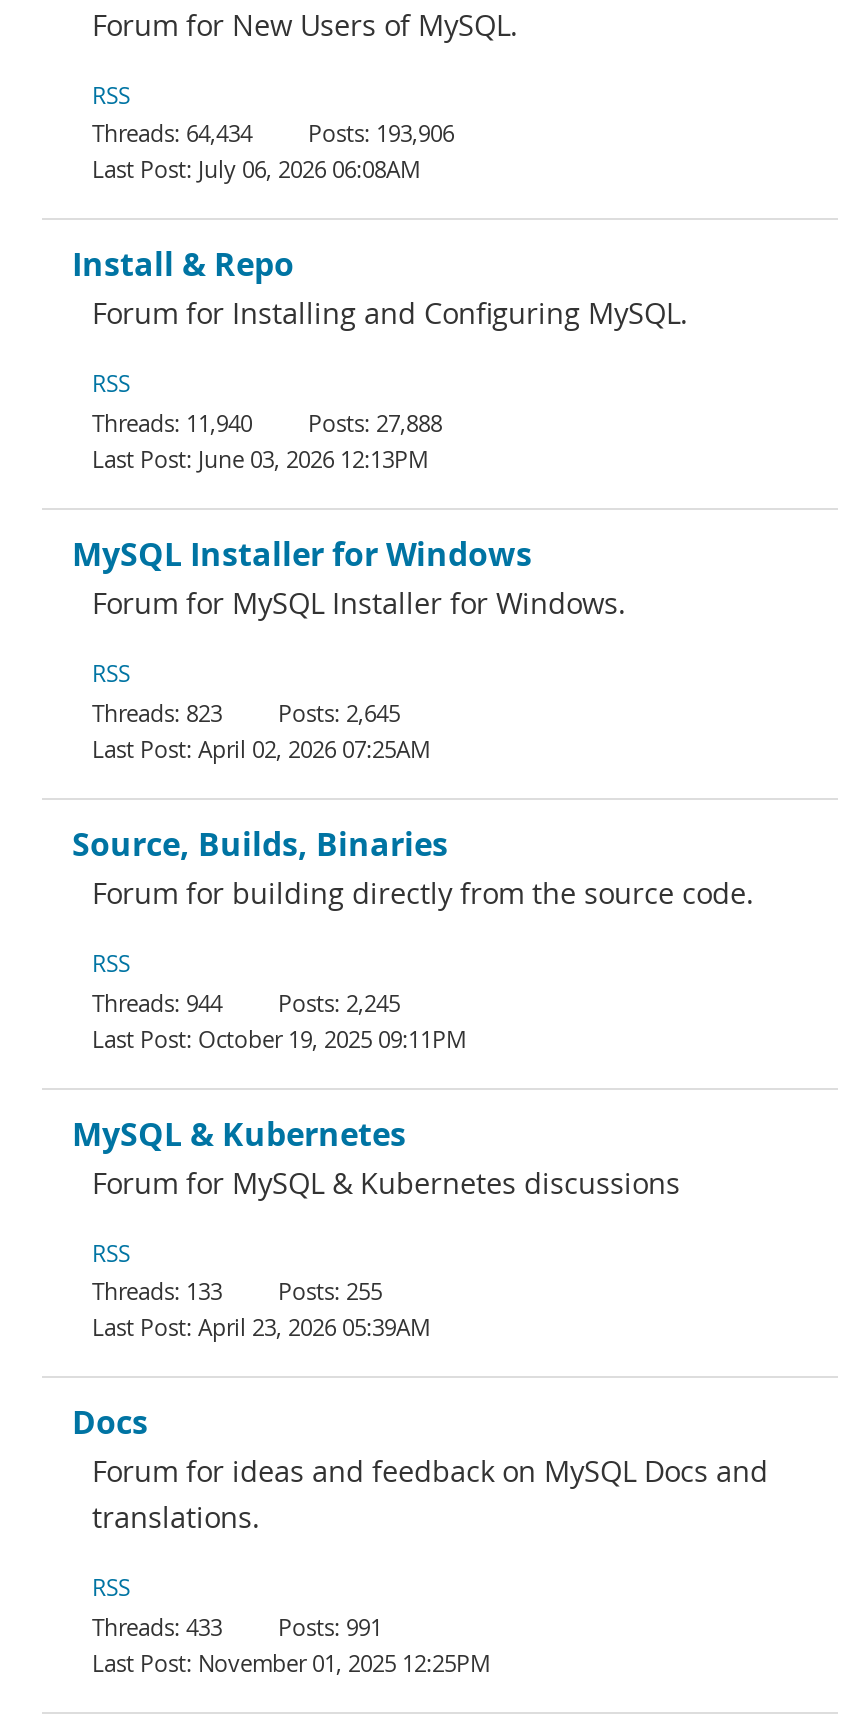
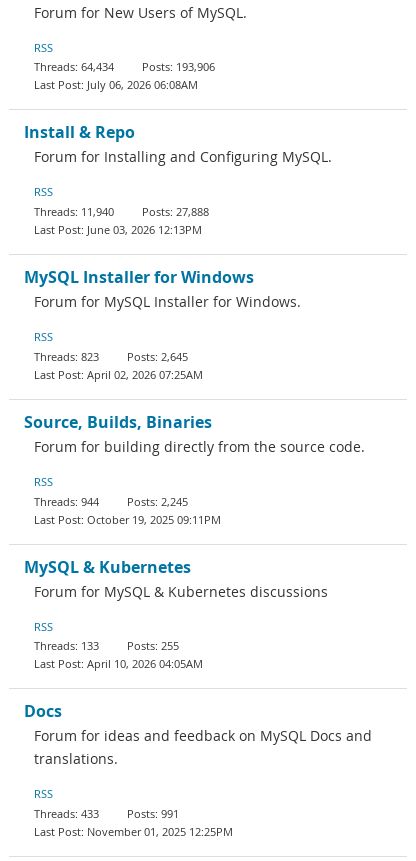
[198,1313,430,1343] April 23, 2026 05:39AM -> [87,656,203,671] April 10, 2026 04:05AM

